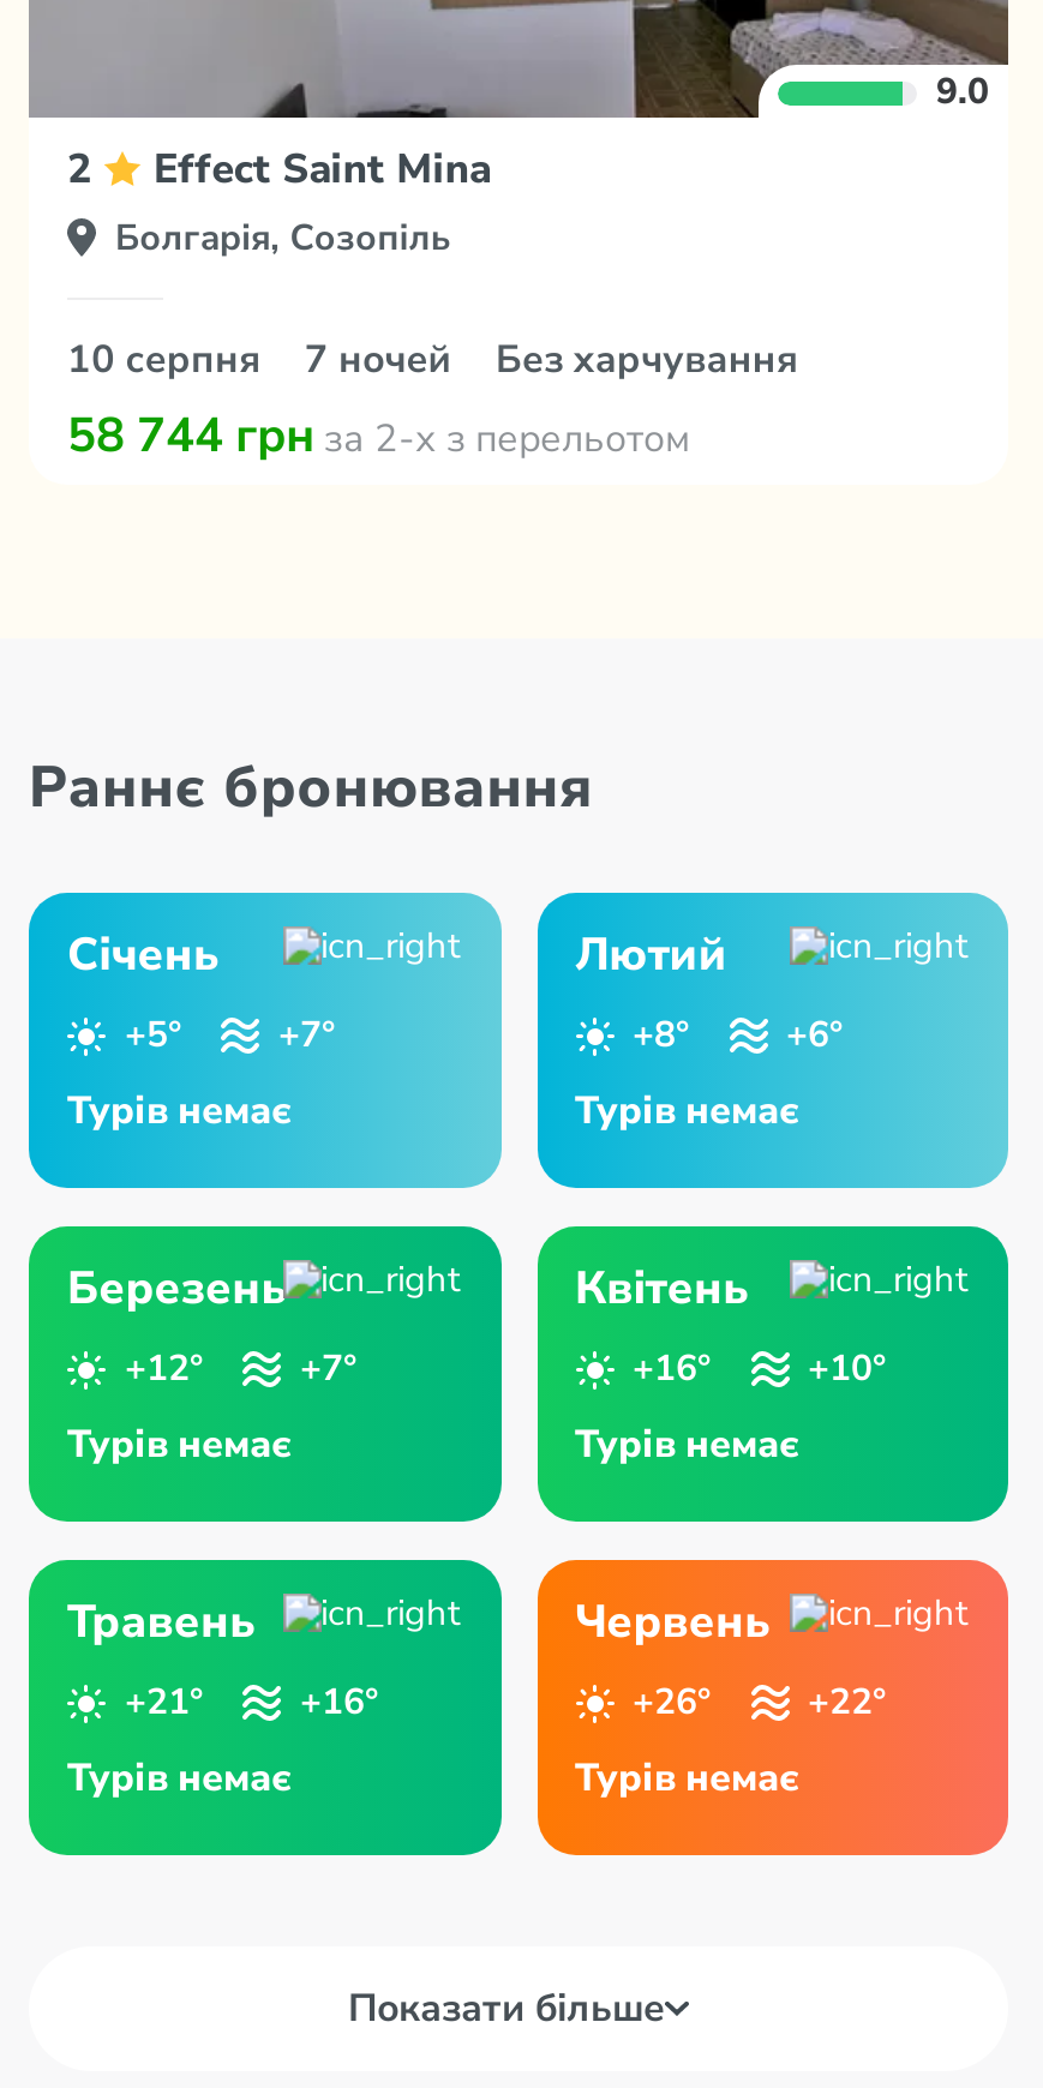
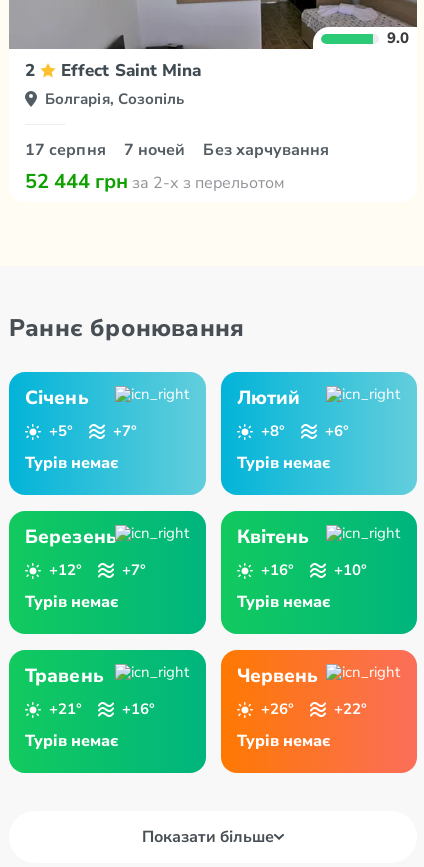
[67,334,798,386] 10 серпня 7 ночей Без харчування -> [25,139,330,161] 17 серпня 7 ночей Без харчування
[67,403,691,468] 58 744 грн за 2-х з перельотом -> [25,168,285,195] 52 444 грн за 2-х з перельотом

